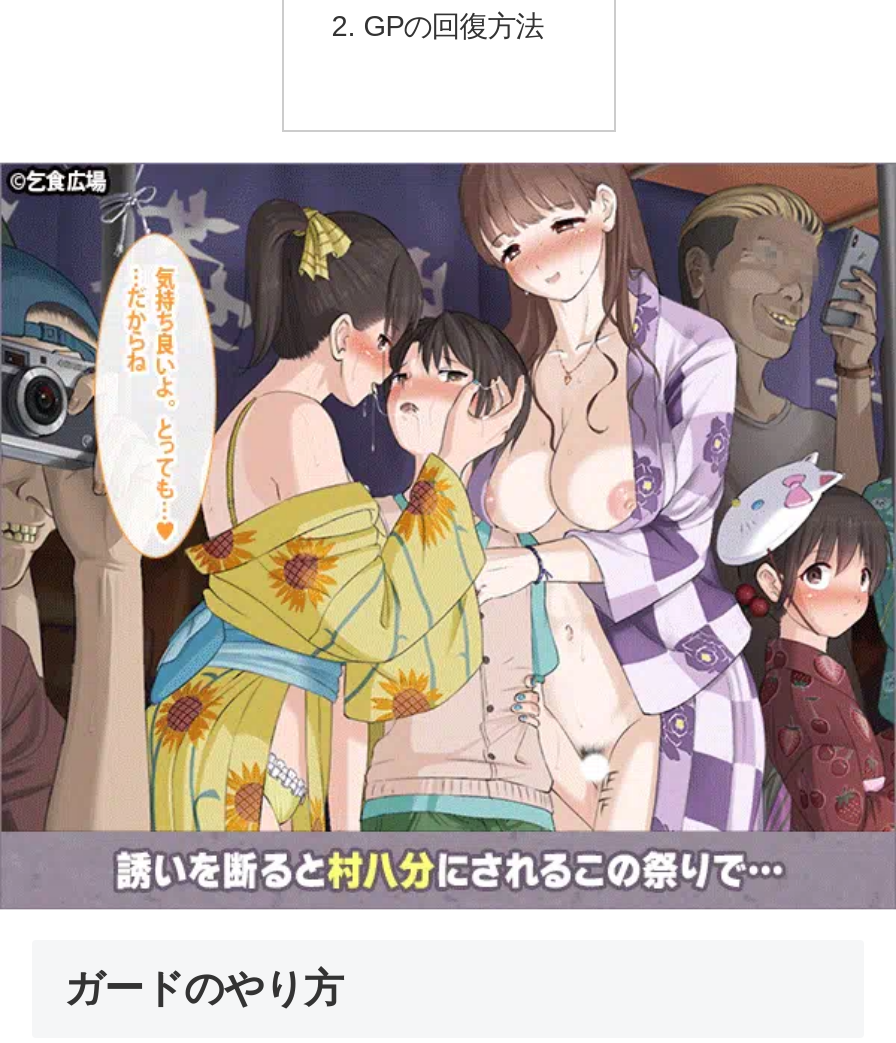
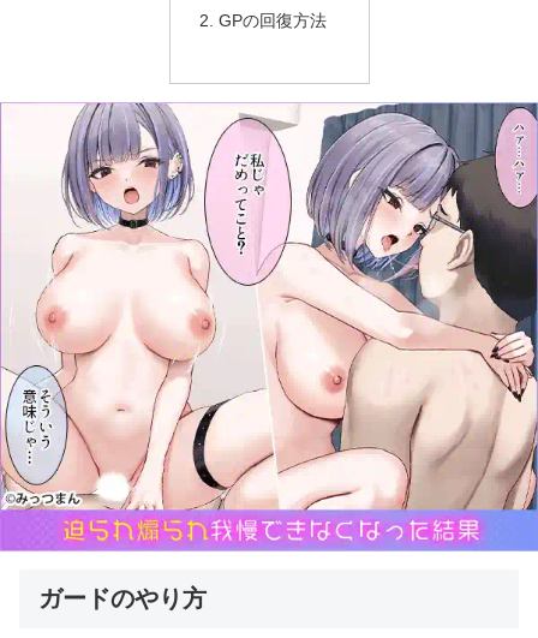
[6,162,890,910] [image] -> [4,102,534,551] [image]

